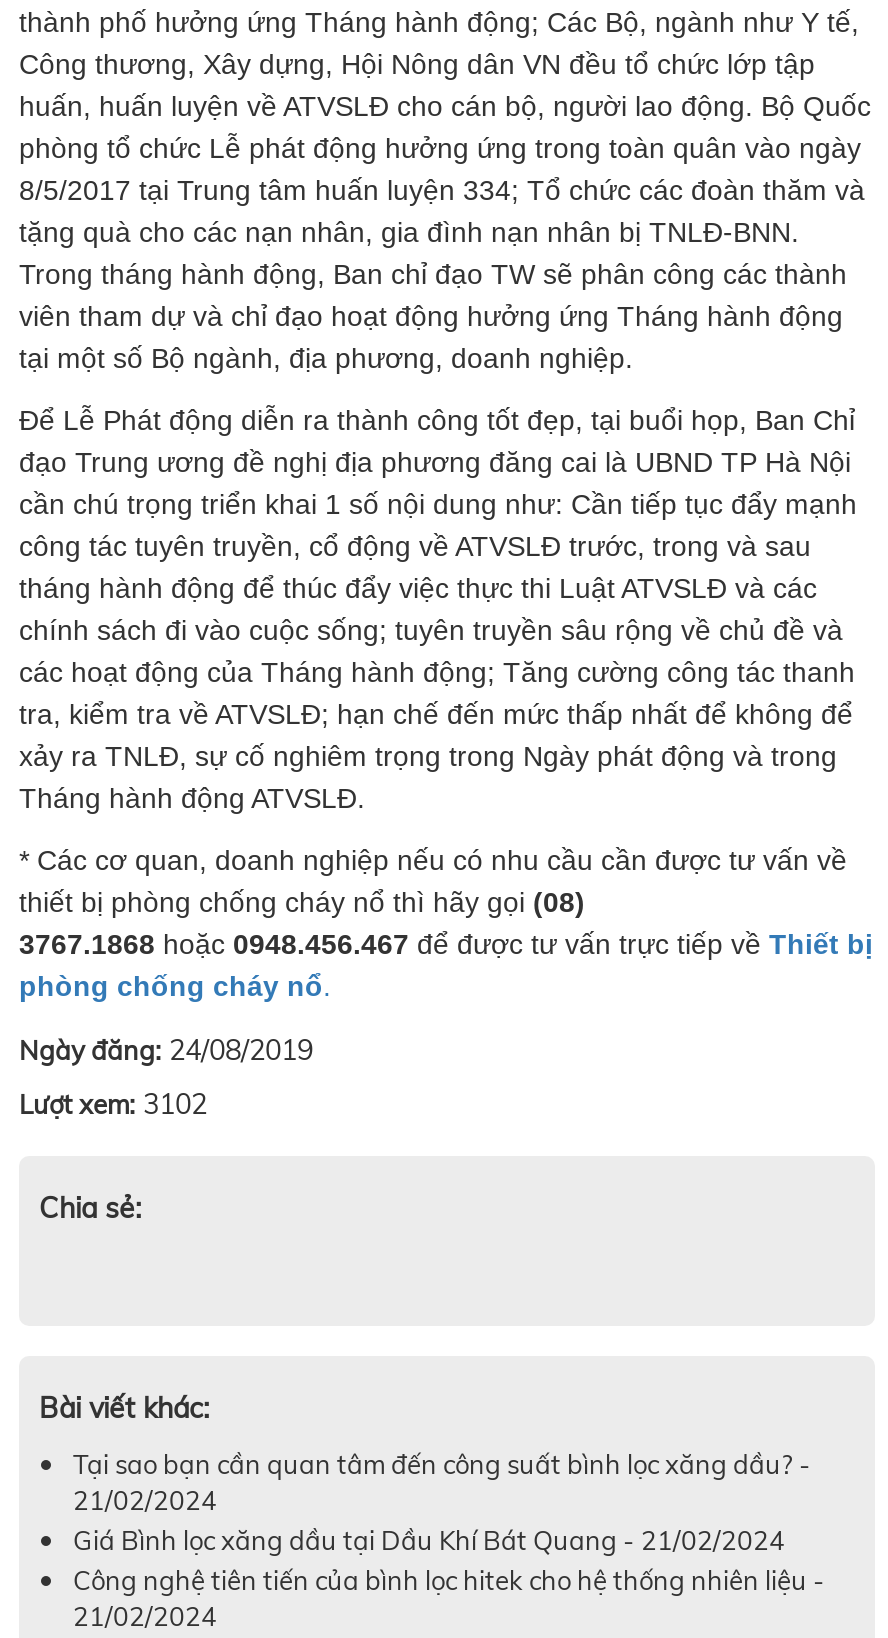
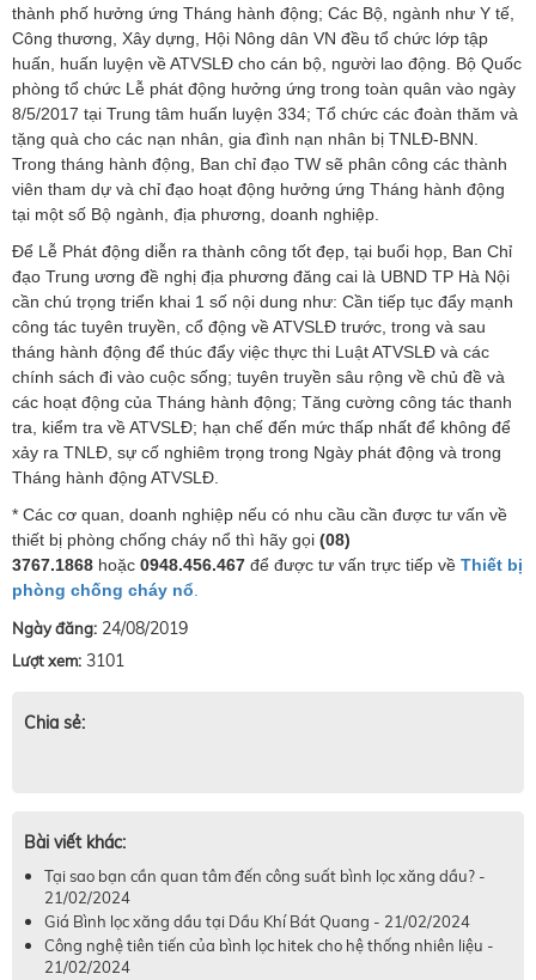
[19,1086,207,1122] Lượt xem: 3102 -> [12,650,124,672] Lượt xem: 3101

